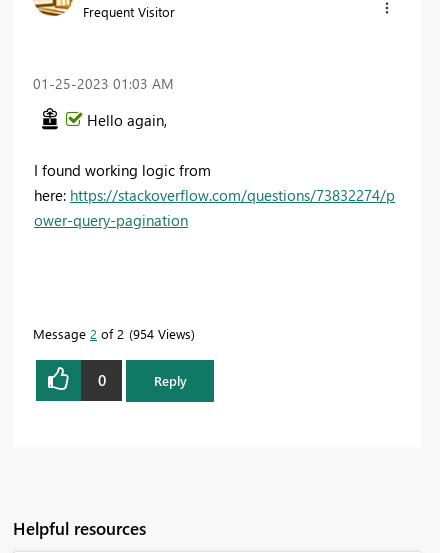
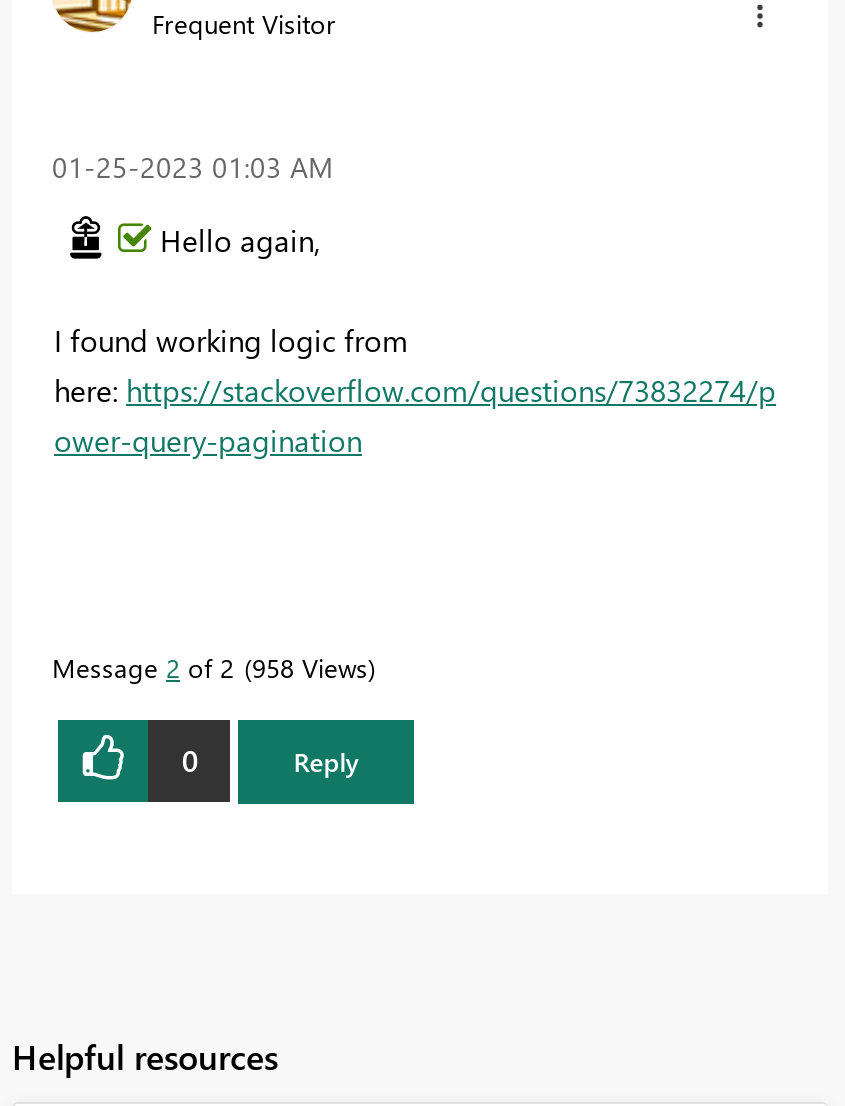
[33,324,191,341] Message 2 of 2 954 Views -> [52,649,368,683] Message 2 of 2 958 Views

